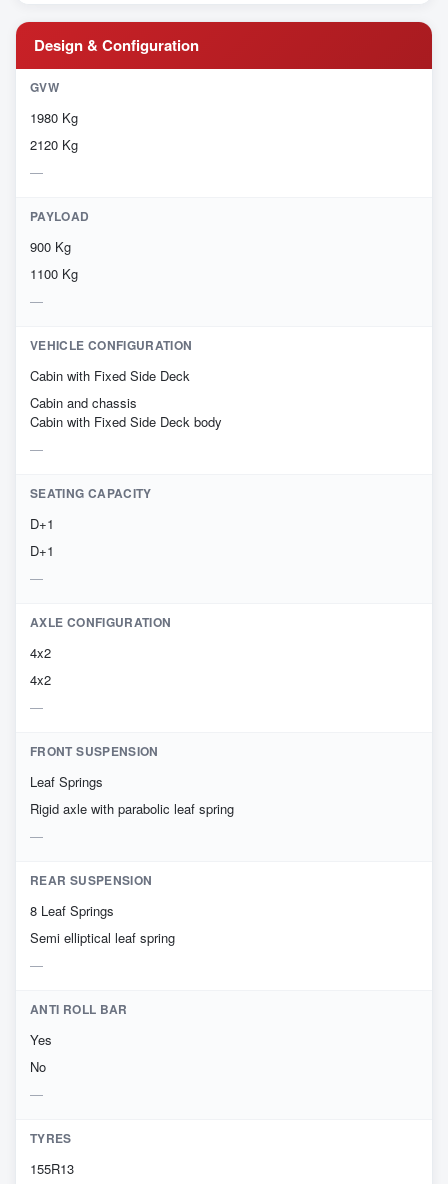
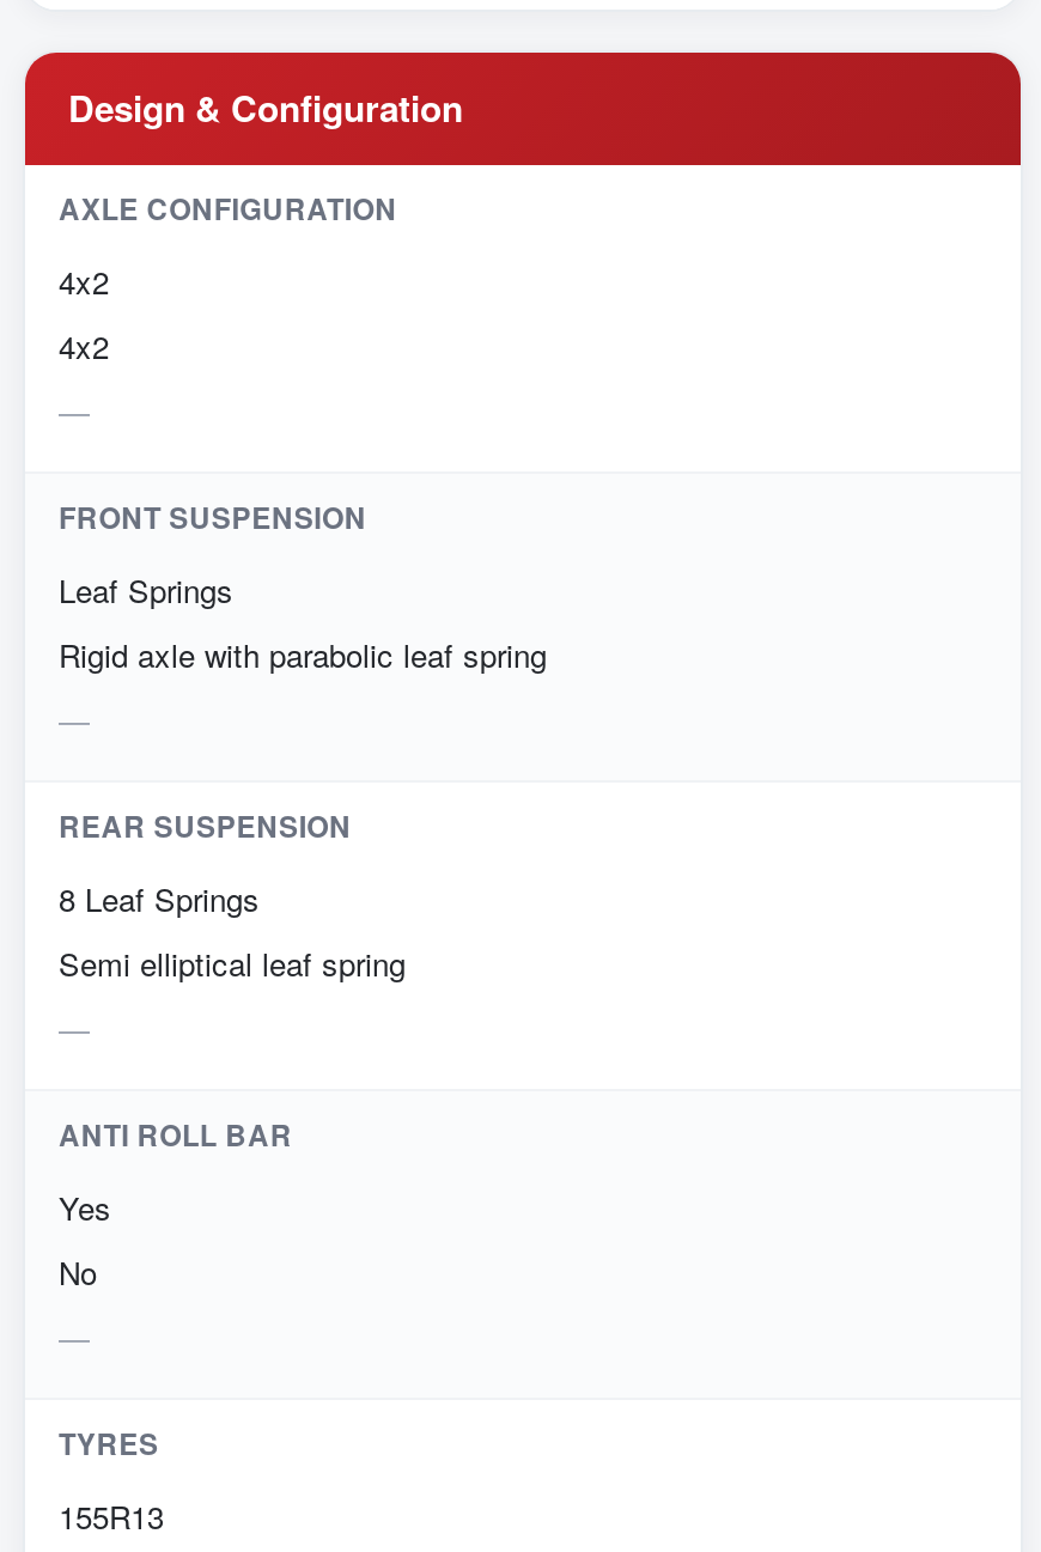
[30,78,78,154] GVW | 1980 Kg | 2120 Kg -> none
[30,207,89,283] PAYLOAD | 900 Kg | 1100 Kg -> none
[30,336,222,431] VEHICLE CONFIGURATION | Cabin with Fixed Side Deck | Cabin and chassis | Cabin with Fixed Side Deck body -> none
[30,484,152,560] SEATING CAPACITY | D+1 | D+1 -> none

